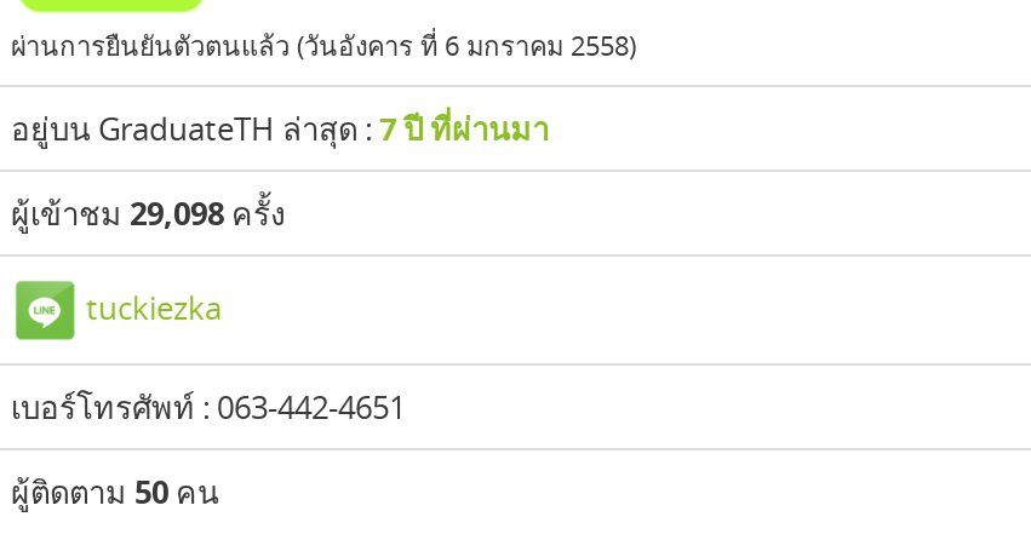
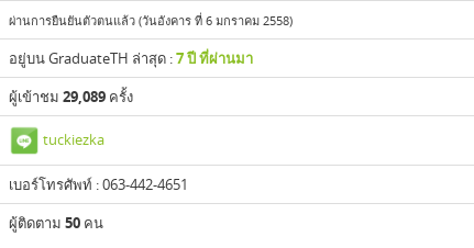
[11,192,285,236] ผู้เข้าชม29,098ครั้ง -> [9,87,133,107] ผู้เข้าชม29,089ครั้ง

